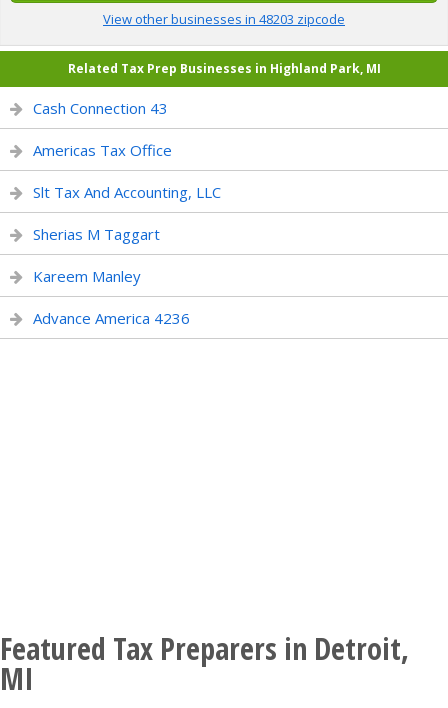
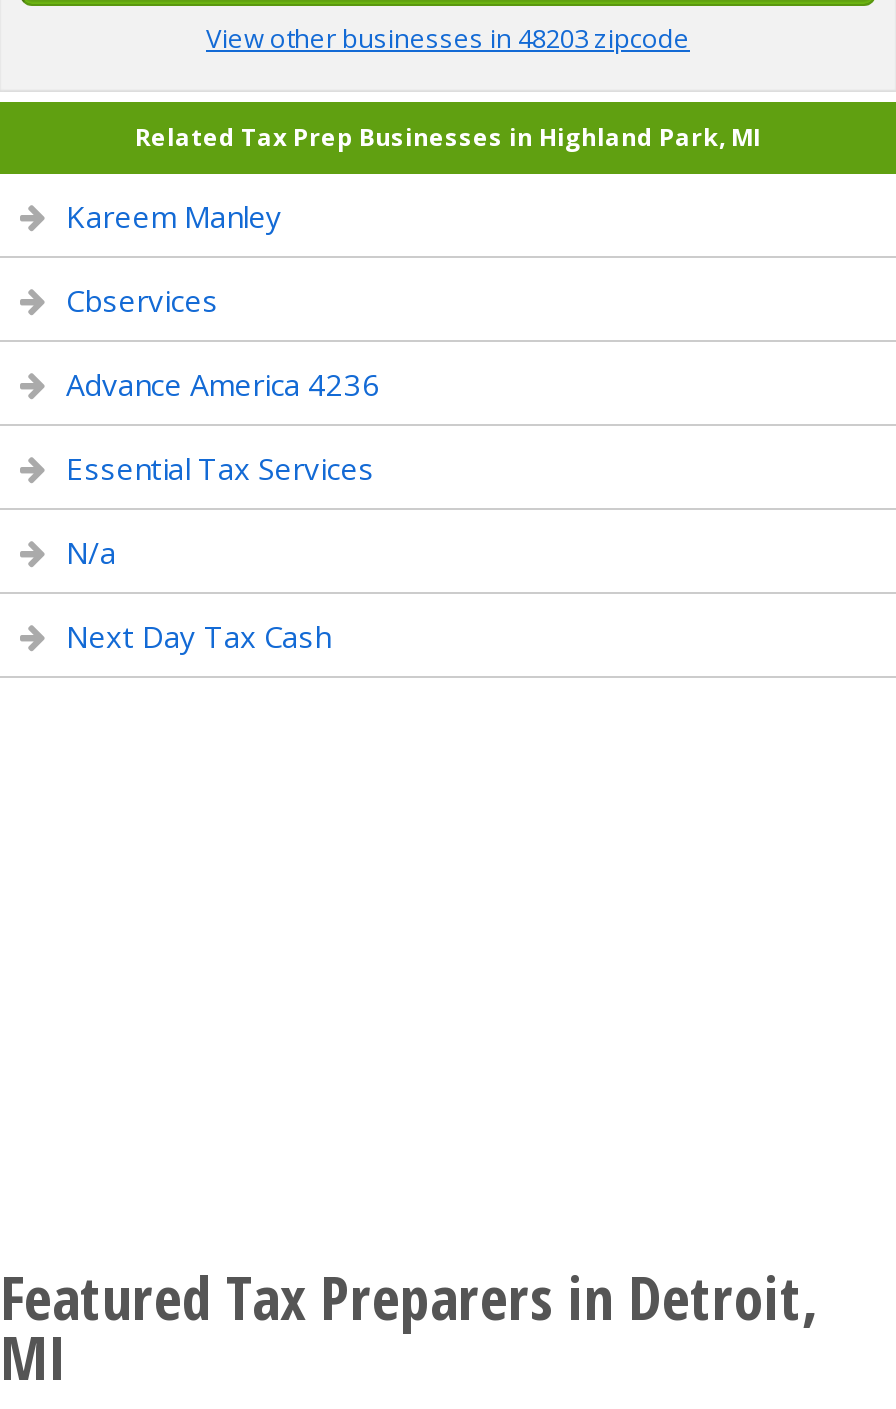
[33,98,221,244] Cash Connection 43 | Americas Tax Office | Slt Tax And Accounting, LLC | Sherias M Taggart -> none
moved [33,266,141,286] -> [66,196,282,236]: Kareem Manley
none -> [66,280,218,320] Cbservices
moved [33,308,190,328] -> [66,364,380,404]: Advance America 4236
none -> [66,448,374,656] Essential Tax Services | N/a | Next Day Tax Cash

